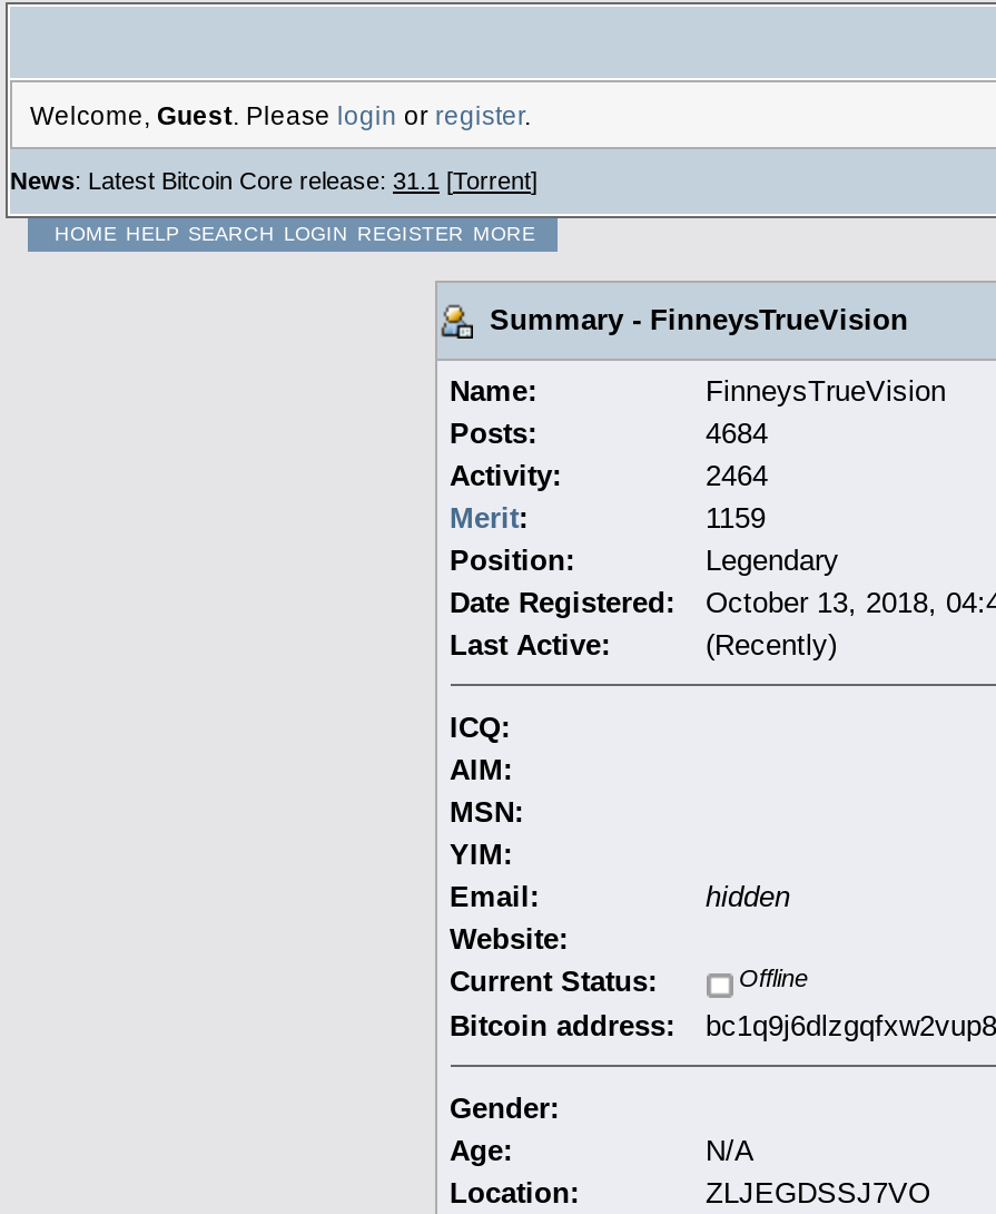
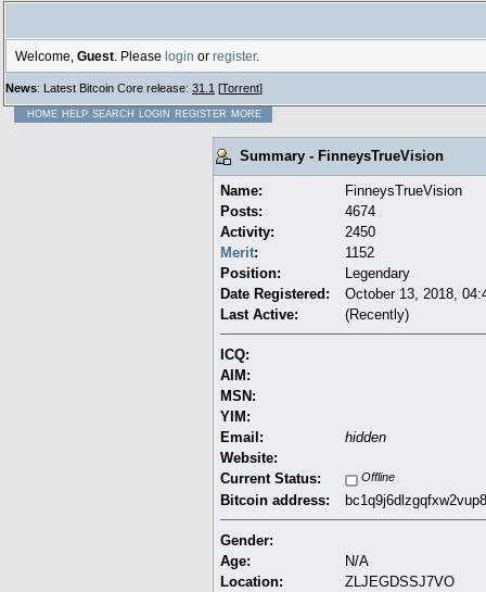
[706,416,768,450] 4684 -> [344,203,375,219] 4674
[706,459,768,492] 2464 -> [344,224,375,240] 2450
[706,501,766,534] 1159 -> [344,244,374,261] 1152

